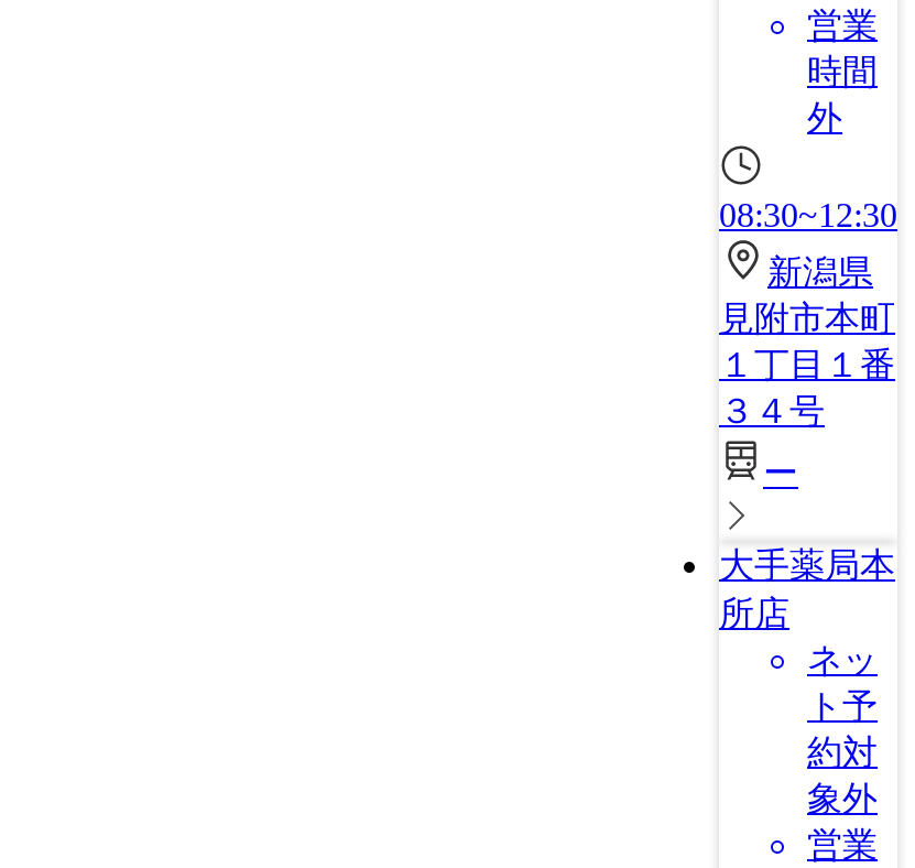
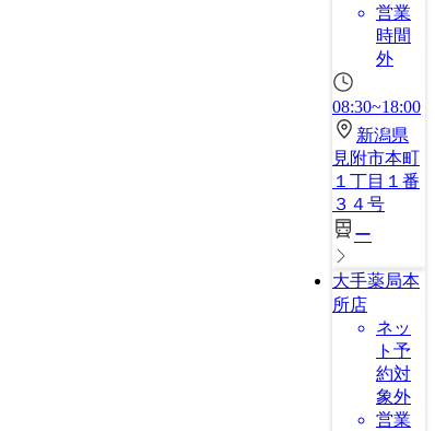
[719,196,897,234] 08:30~12:30 -> [332,97,421,116] 08:30~18:00

